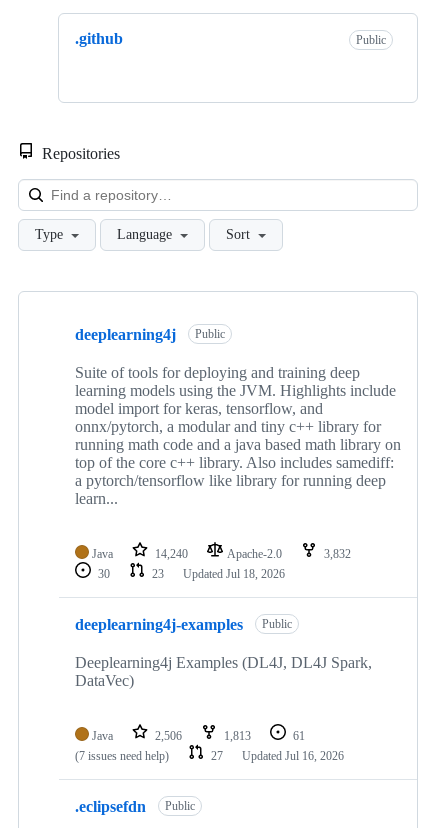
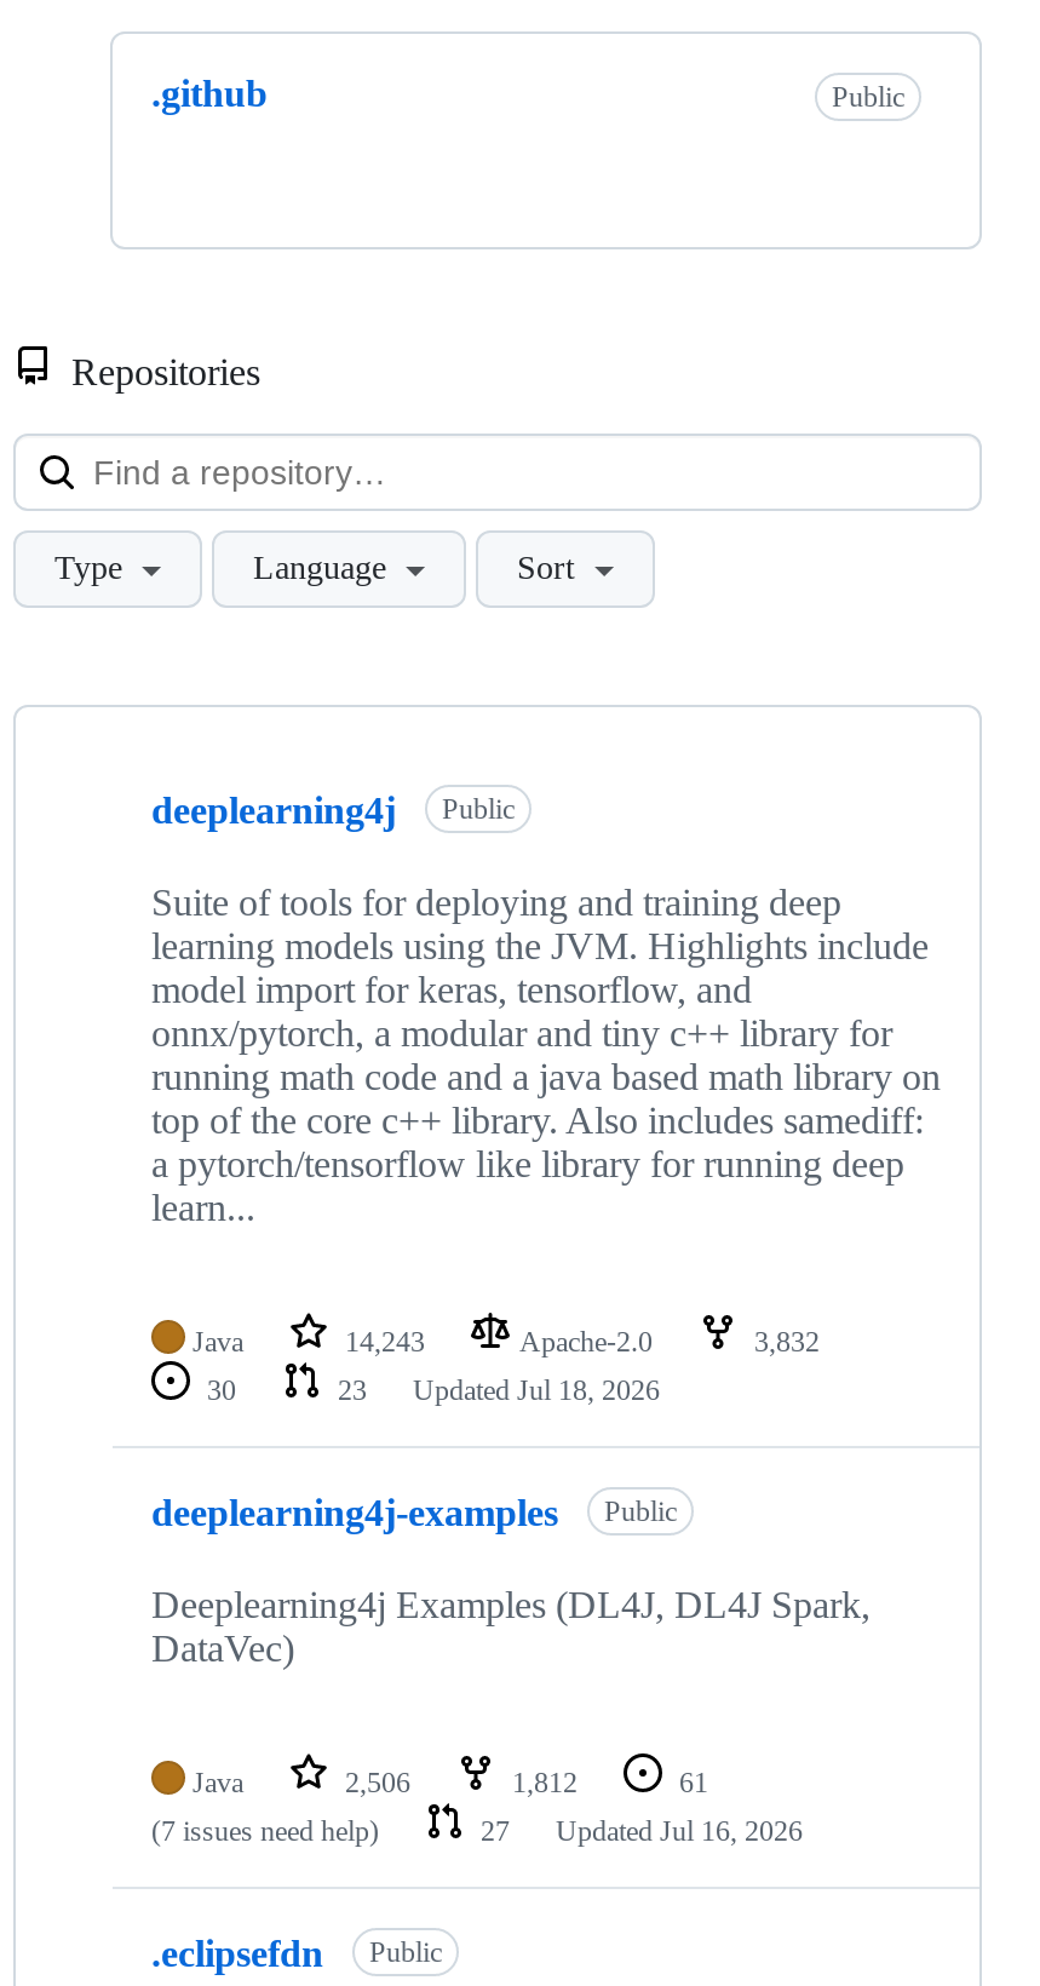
[152,547,188,561] 14,240 -> [338,1325,425,1358] 14,243
[221,729,251,743] 1,813 -> [505,1765,578,1799] 1,812

